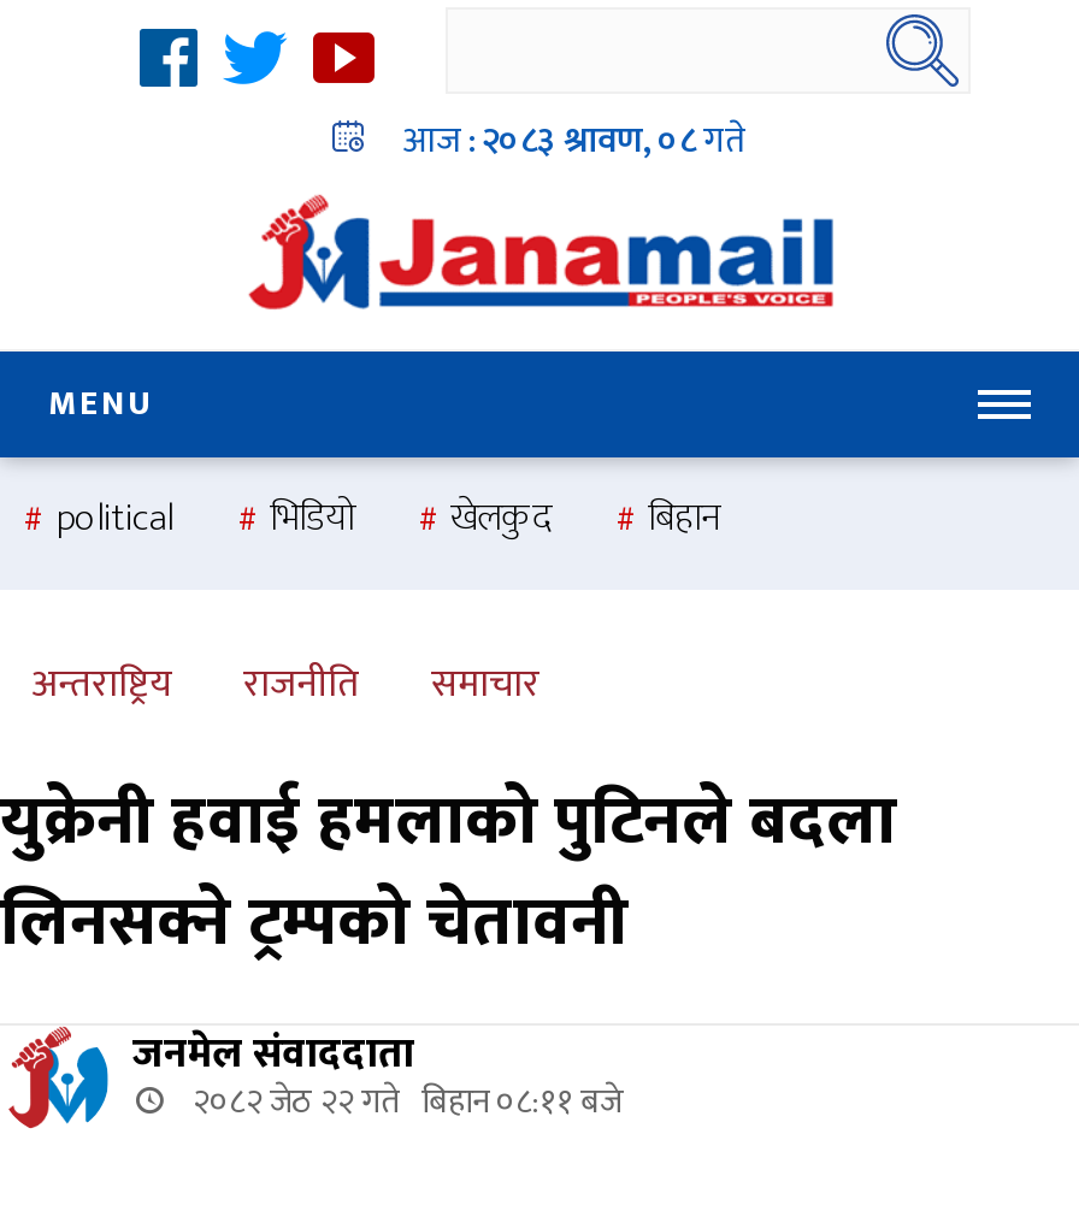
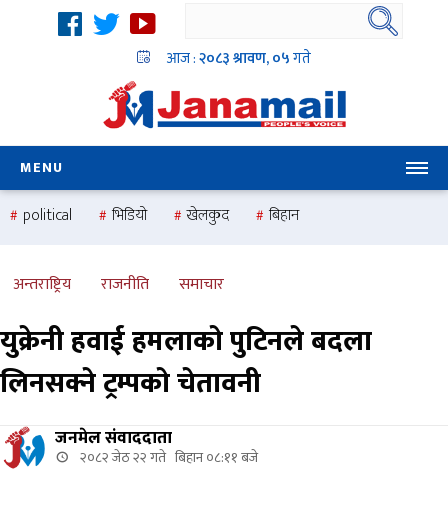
[402,111,747,171] आज :२०८३ श्रावण, ०८गते -> [166,46,311,71] आज :२०८३ श्रावण, ०५गते

